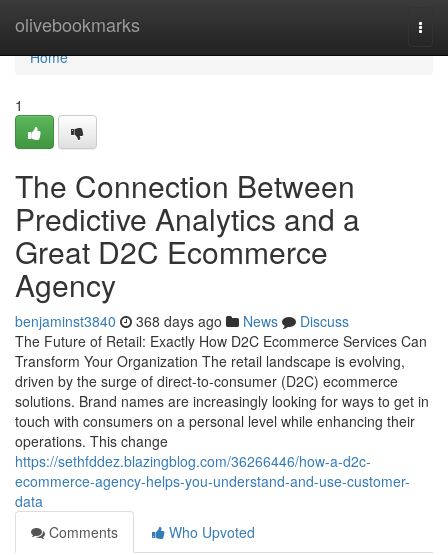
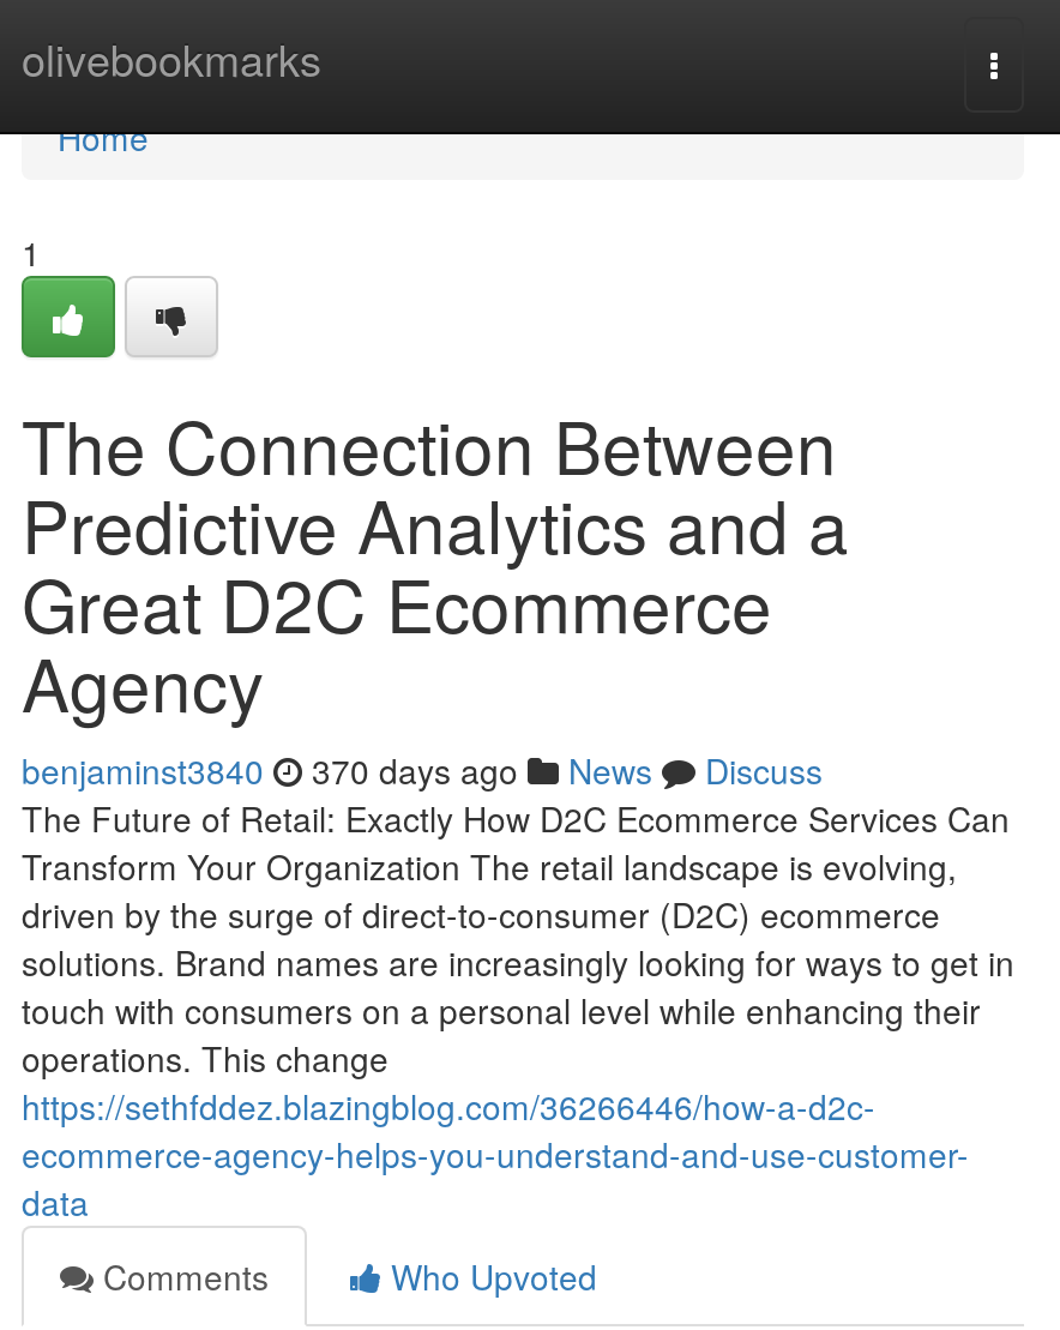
[15,311,349,331] benjaminst3840 368 days ago News Discuss -> [22,746,823,794] benjaminst3840 370 days ago News Discuss

